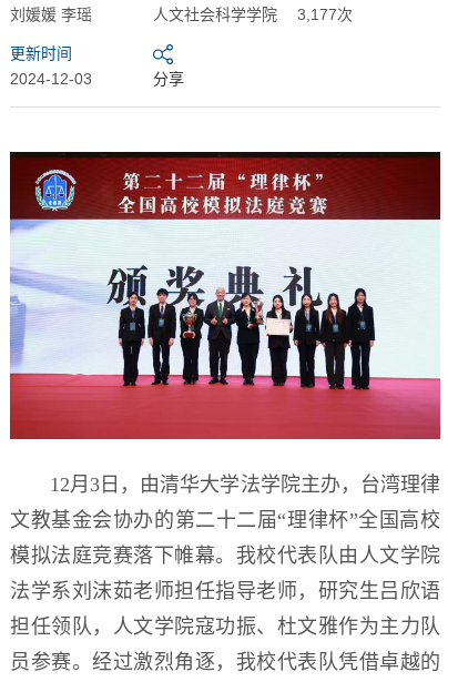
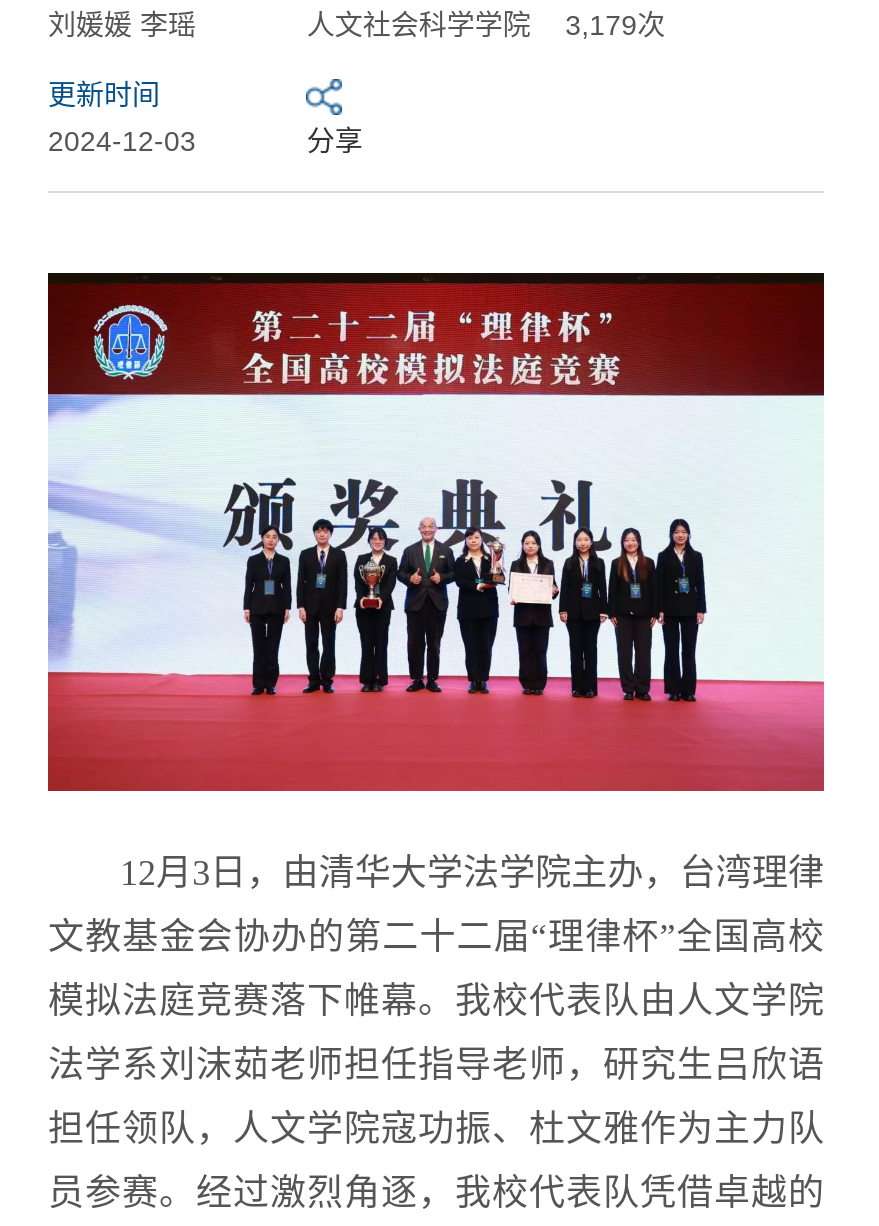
[153,6,352,23] 人文社会科学学院 3,177次 -> [307,9,665,41] 人文社会科学学院 3,179次

